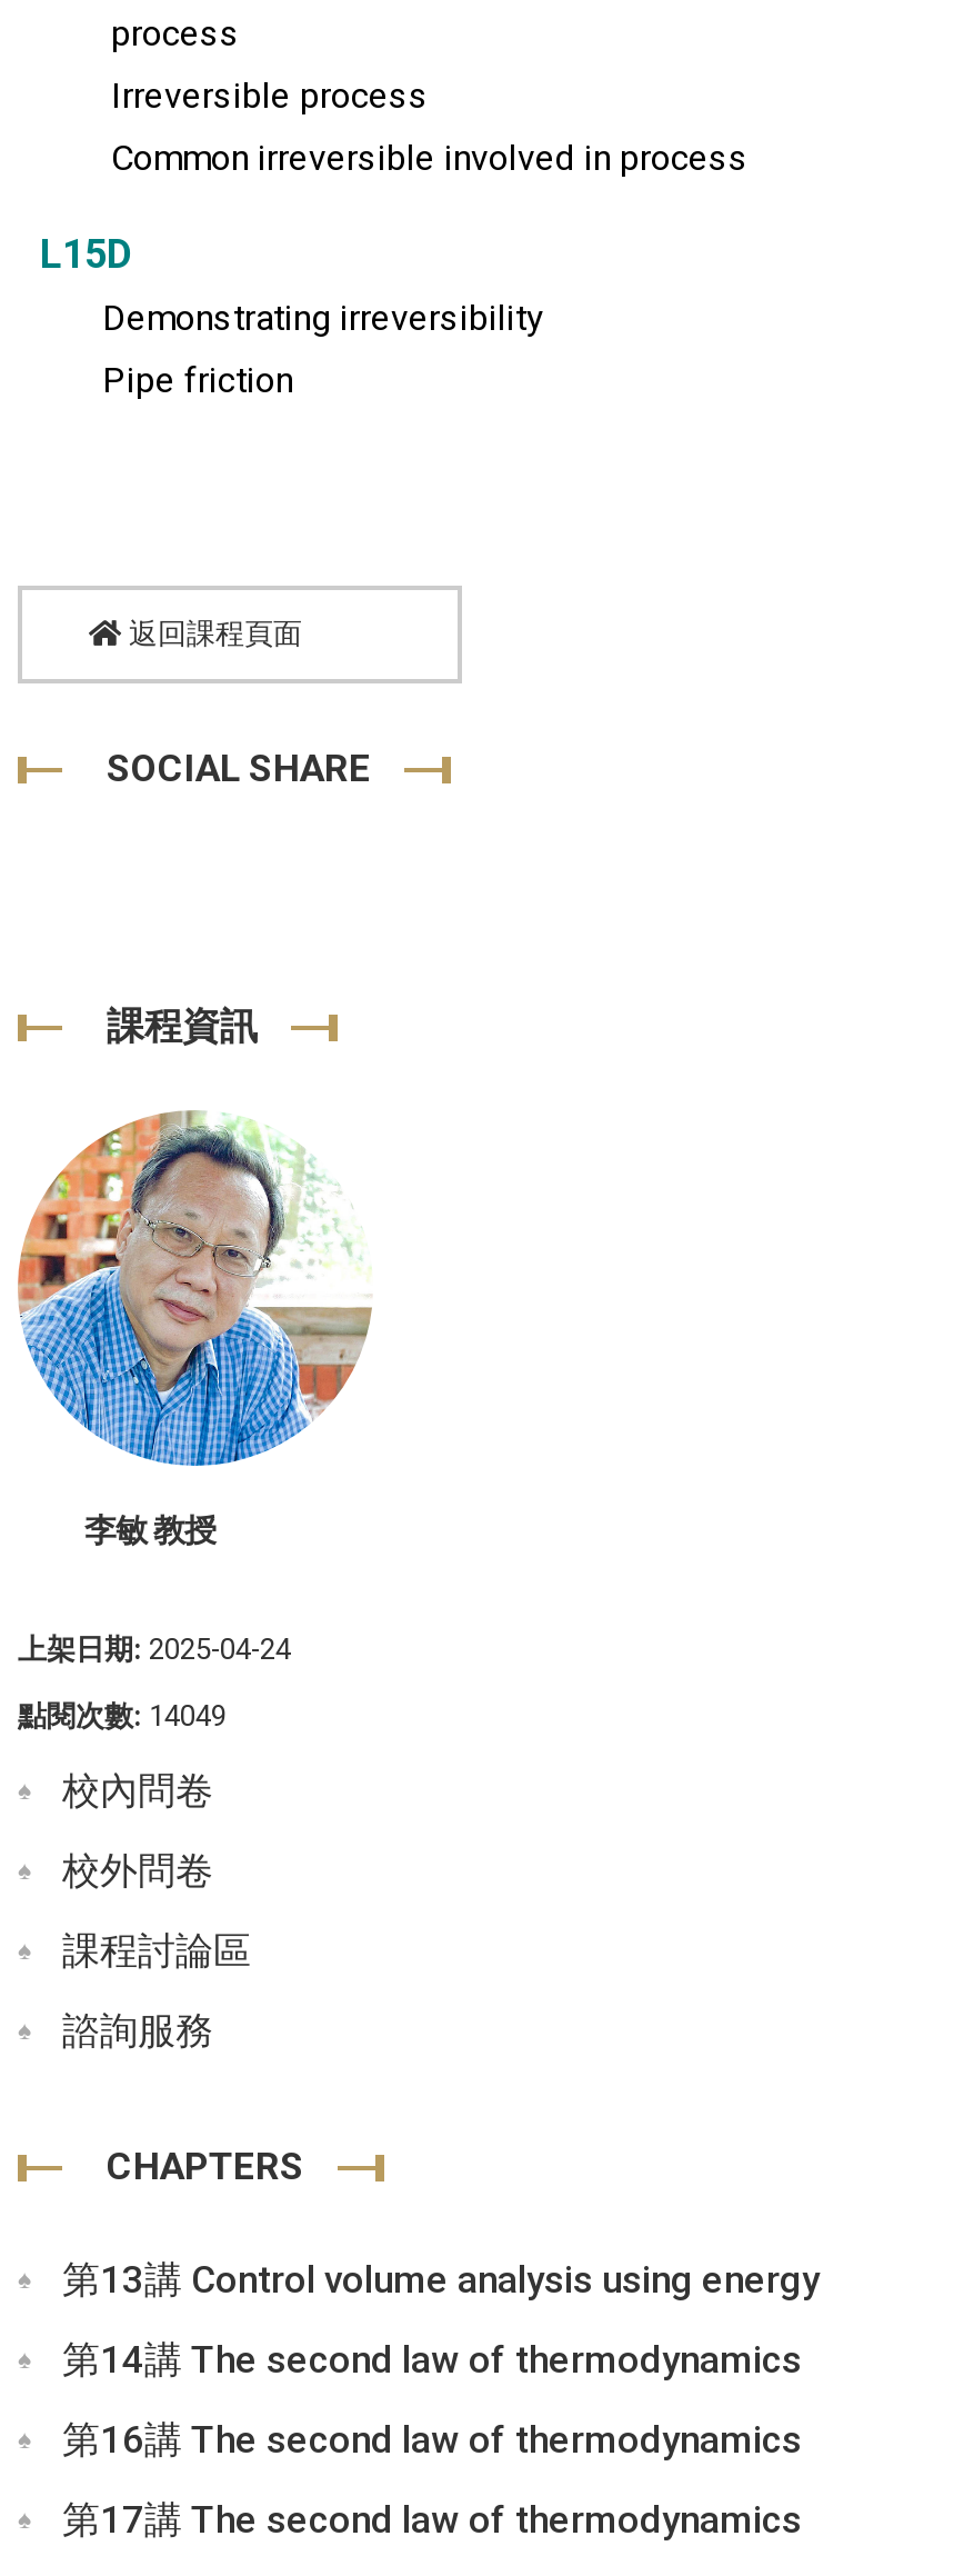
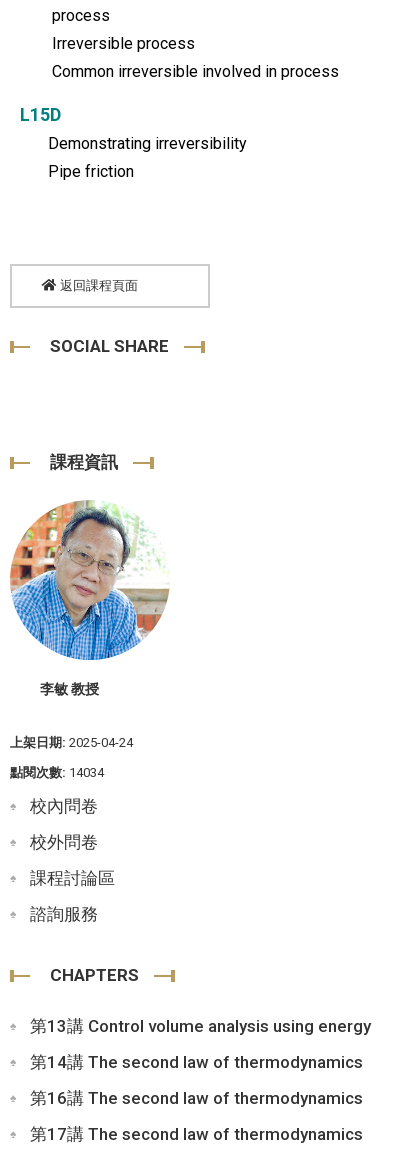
[18,1698,227,1731] 點閱次數: 14049 -> [10,764,104,779] 點閱次數: 14034

